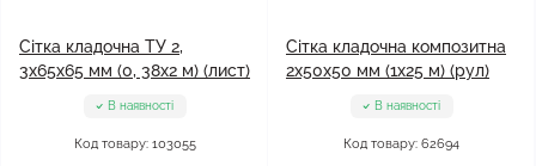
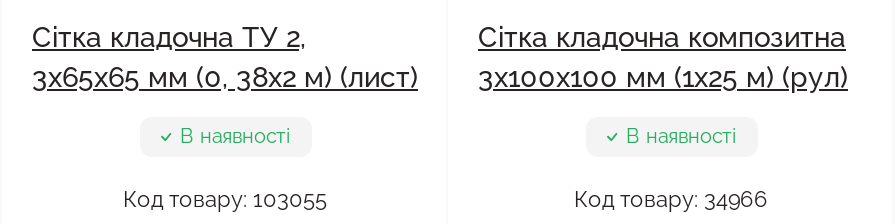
[286,61,489,80] 2x50x50 мм (1x25 м) (рул) -> [478,61,848,93] 3x100x100 мм (1x25 м) (рул)
[343,136,459,152] Код товару: 62694 -> [574,187,768,213] Код товару: 34966

